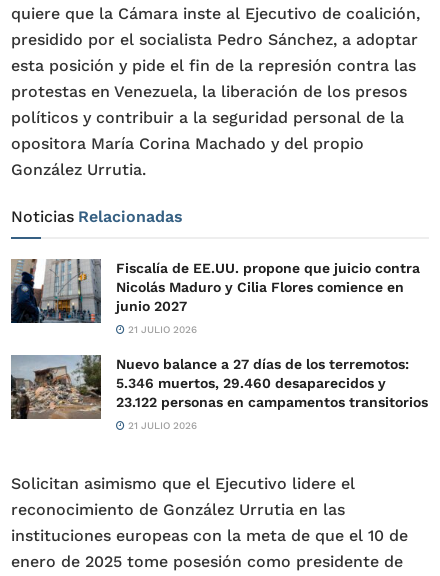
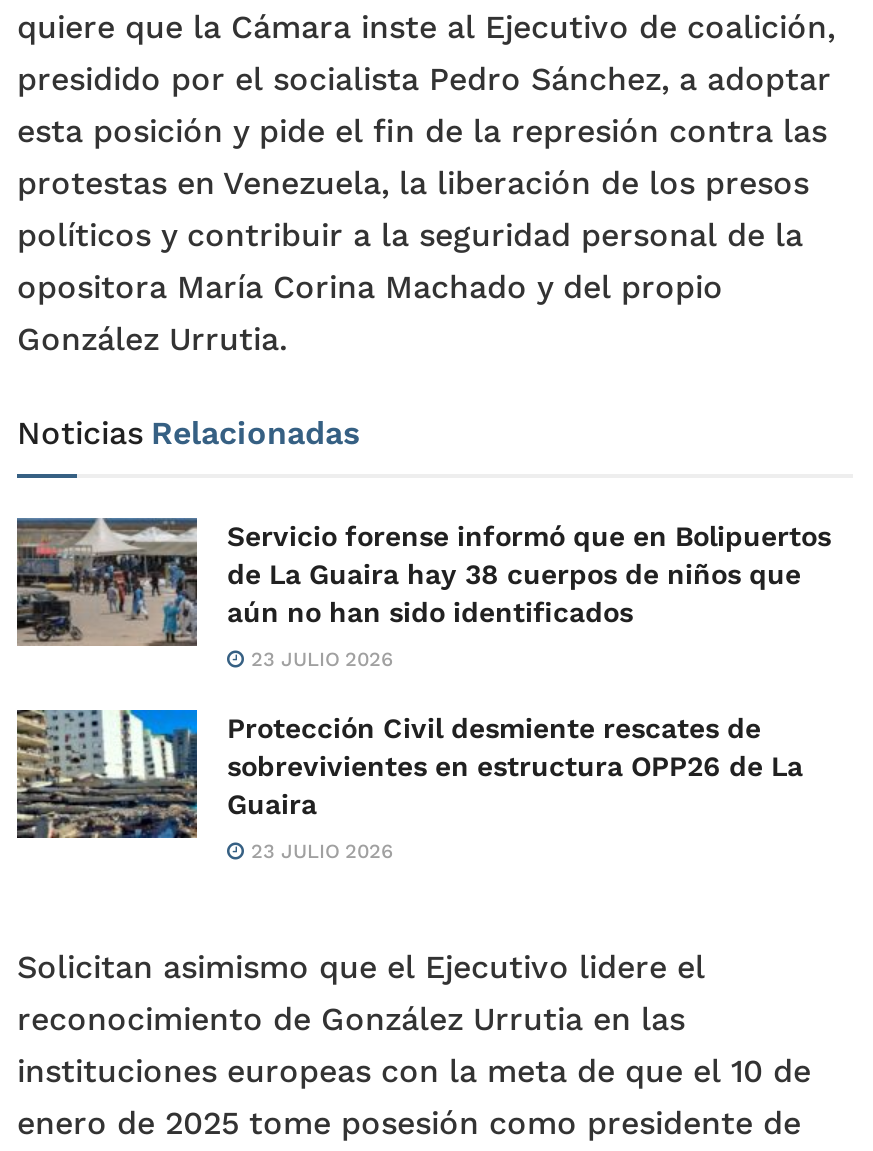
[10,258,420,324] [image] | Fiscalía de EE.UU. propone que juicio contra | Nicolás Maduro y Cilia Flores comience en | junio 2027 -> [15,516,831,648] [image] | Servicio forense informó que en Bolipuertos | de La Guaira hay 38 cuerpos de niños que | aún no han sido identificados
[125,324,197,335] 21 JULIO 2026 -> [245,648,393,670] 23 JULIO 2026
[10,354,428,420] [image] | Nuevo balance a 27 días de los terremotos: | 5.346 muertos, 29.460 desaparecidos y | 23.122 personas en campamentos transitorios -> [15,708,803,840] [image] | Protección Civil desmiente rescates de | sobrevivientes en estructura OPP26 de La | Guaira
[125,420,197,431] 21 JULIO 2026 -> [245,840,393,862] 23 JULIO 2026

